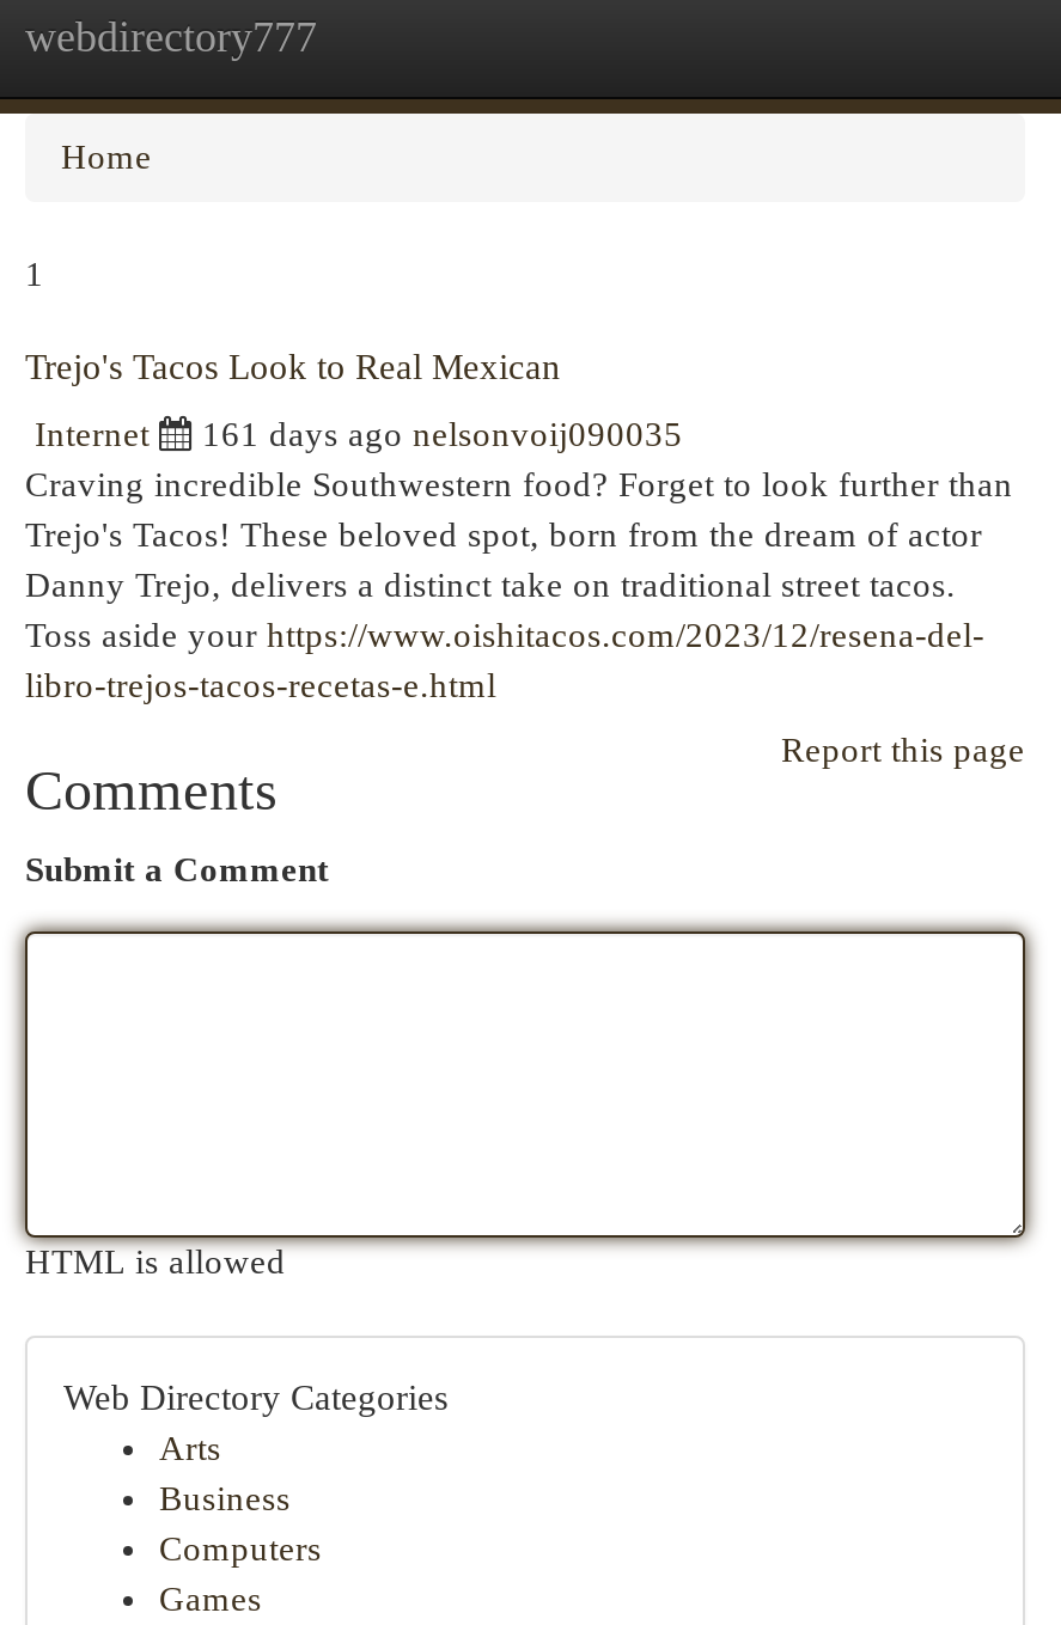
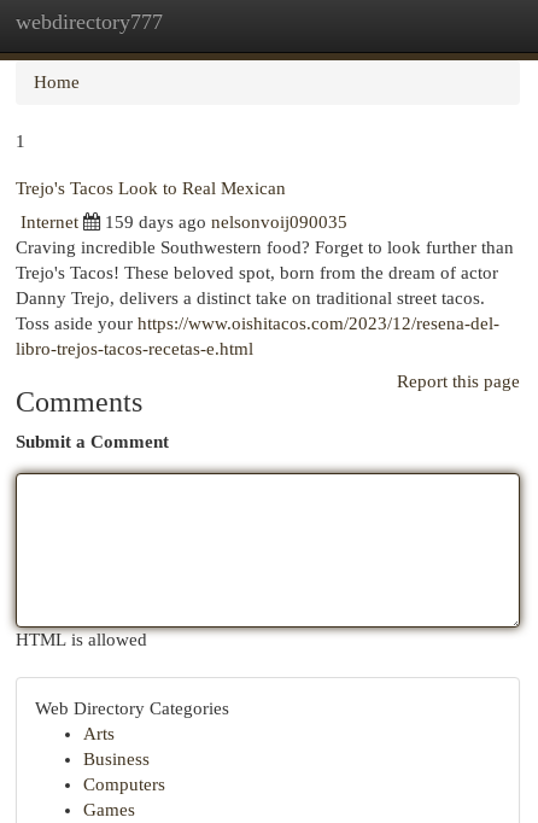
[202,415,683,453] 161 days ago nelsonvoij090035 -> [105,212,347,232] 159 days ago nelsonvoij090035

